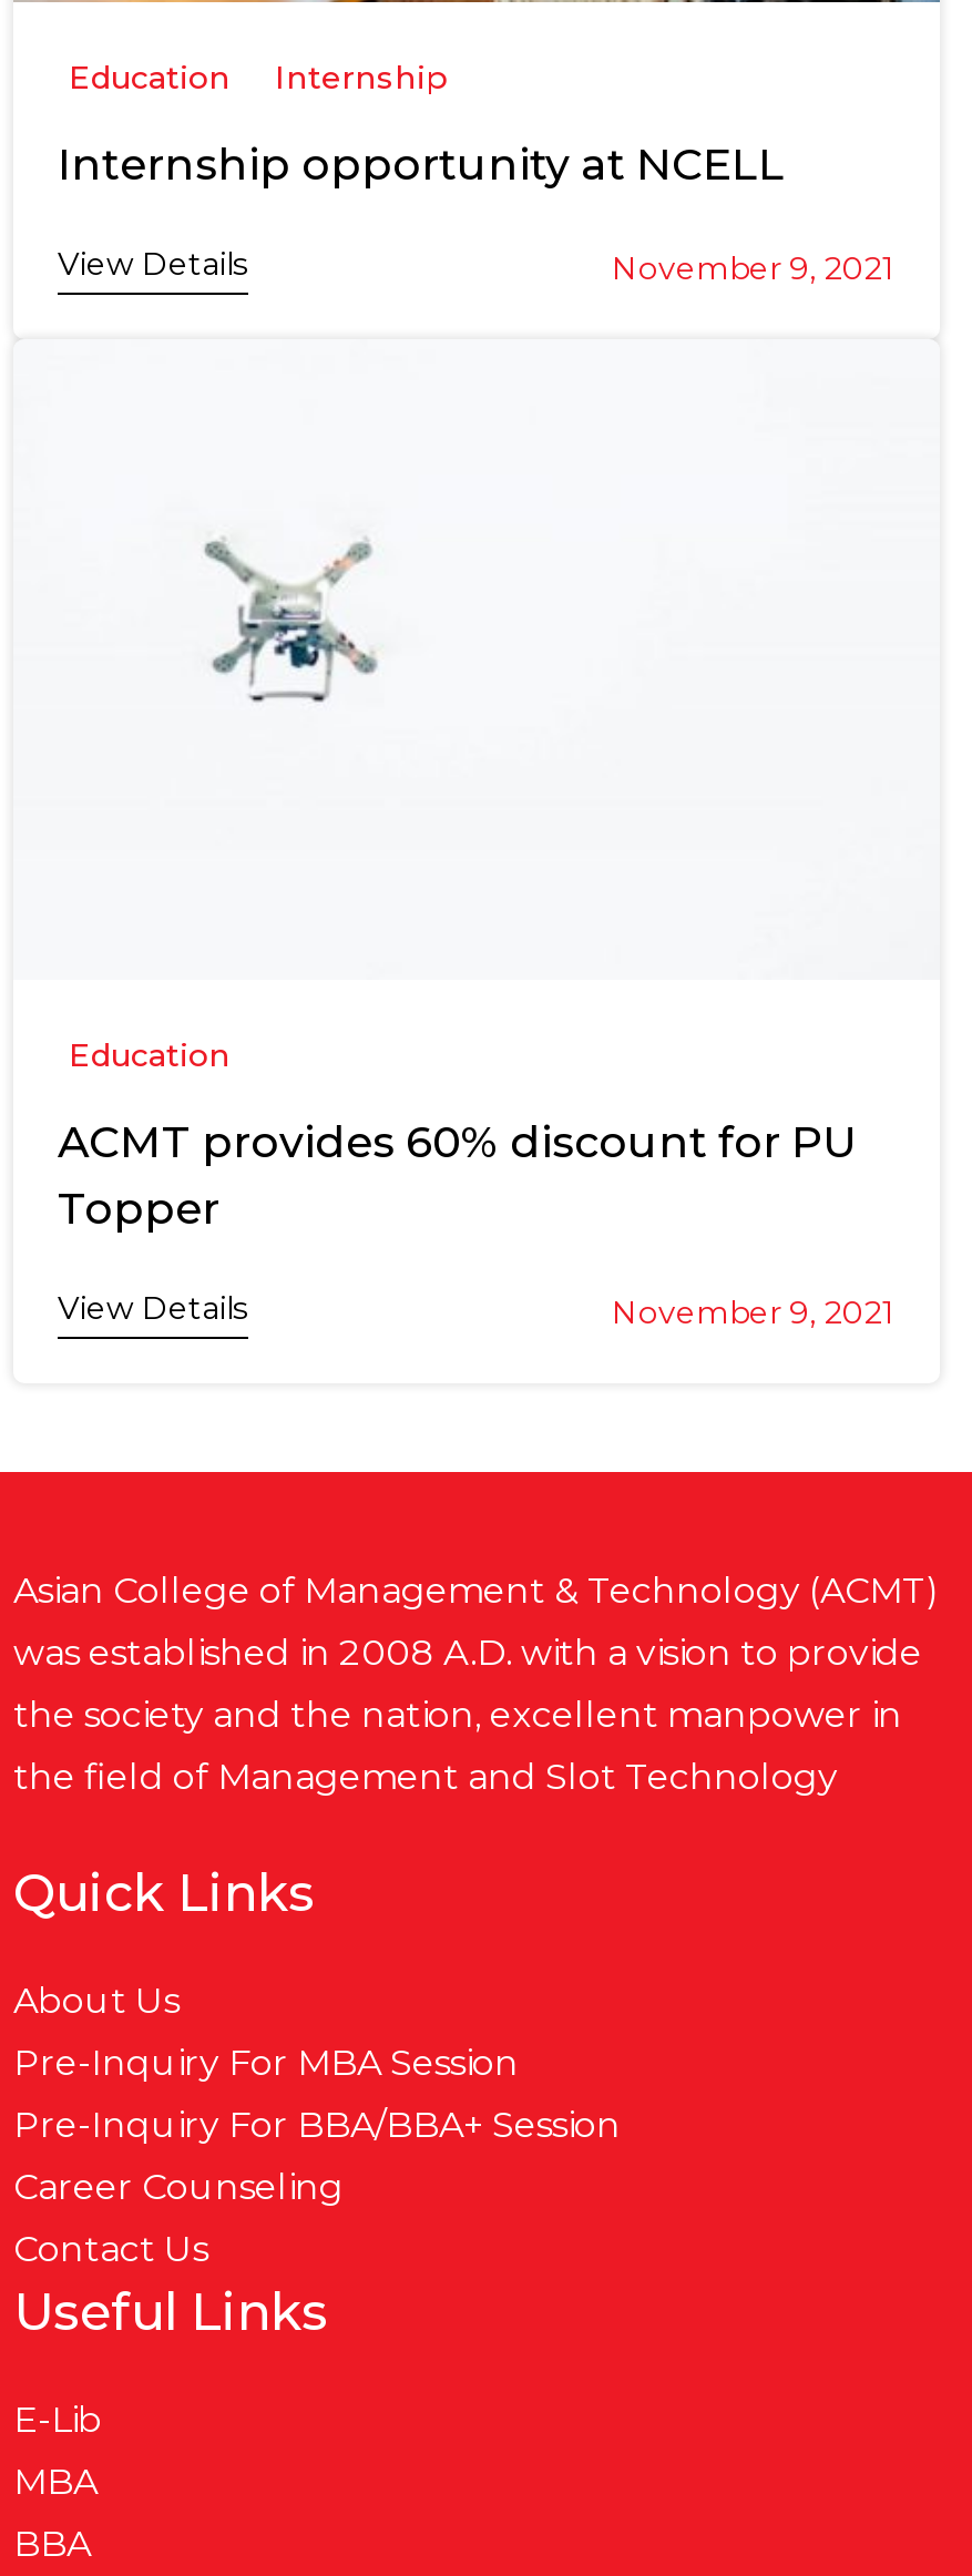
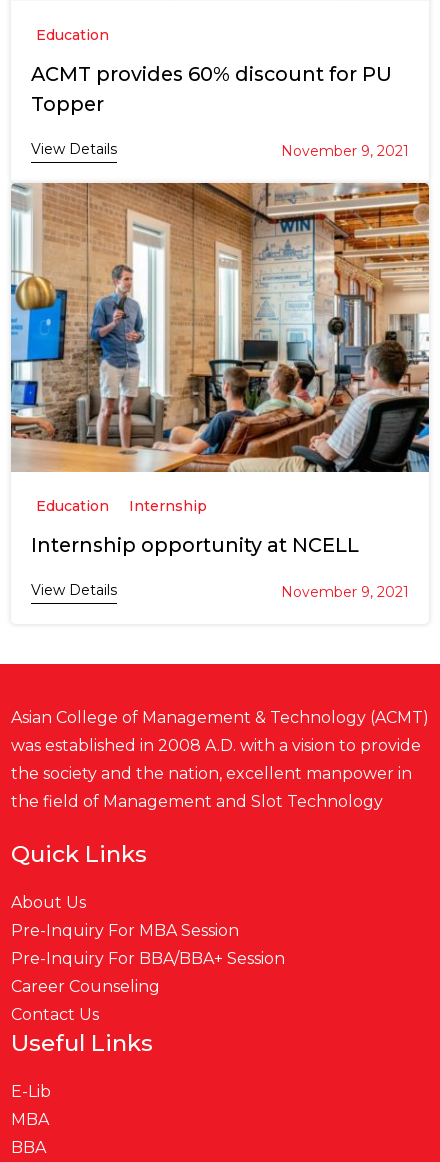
moved [58,58,785,191] -> [31,497,359,557]: Internship | Internship opportunity at NCELL
moved [58,244,896,1075] -> [31,140,409,515]: View Details | November 9, 2021 | Education
none -> [10,182,430,473] [image]
moved [58,1115,858,1235] -> [31,62,392,116]: ACMT provides 60% discount for PU | Topper

